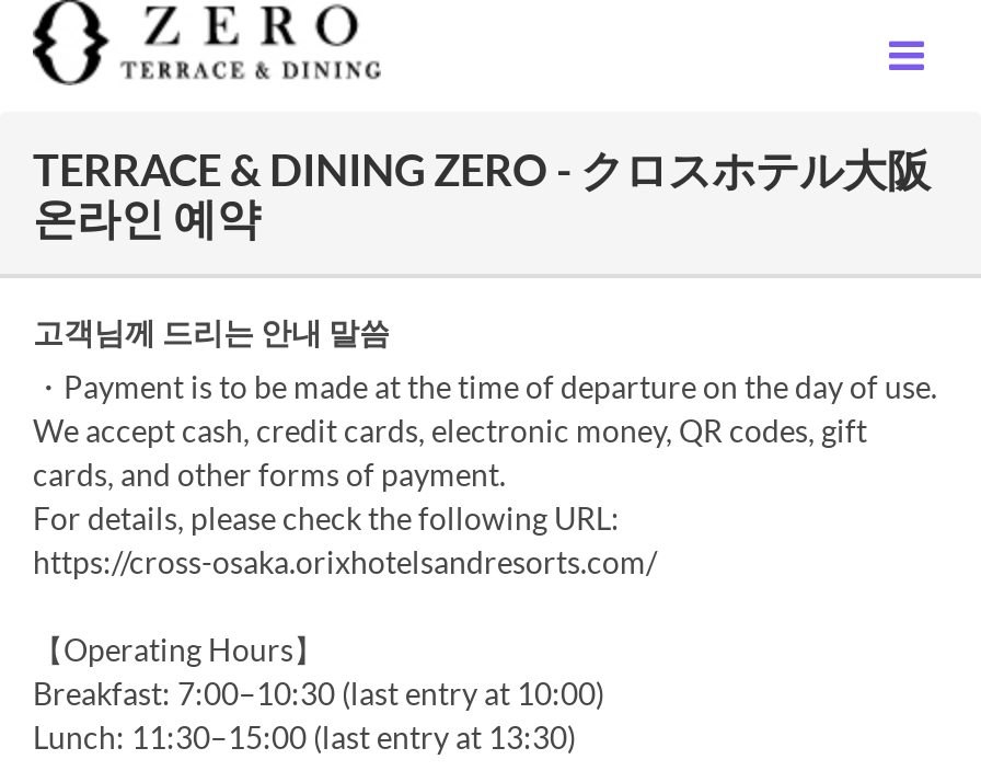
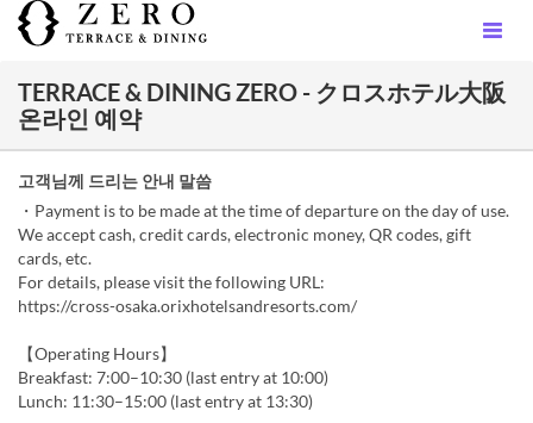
[33,456,620,537] cards, and other forms of payment. | For details, please check the following URL: -> [18,248,325,292] cards, etc. | For details, please visit the following URL:

